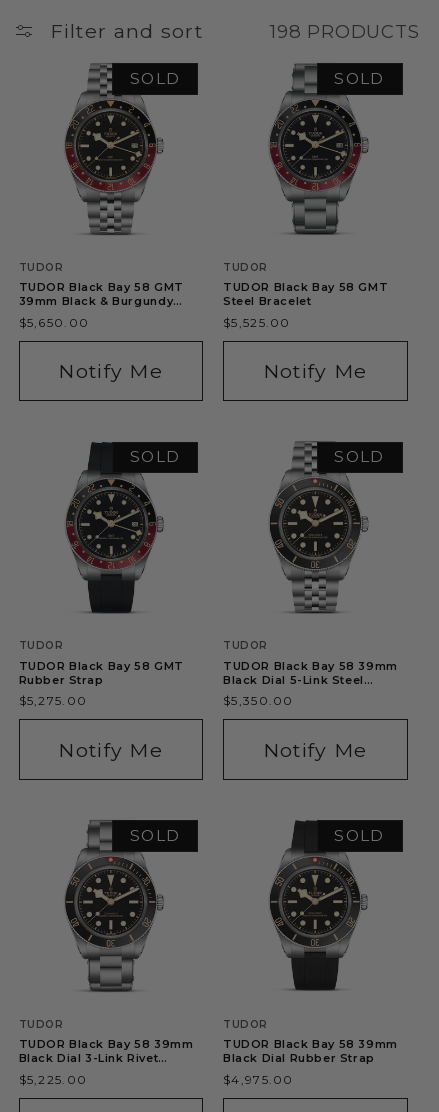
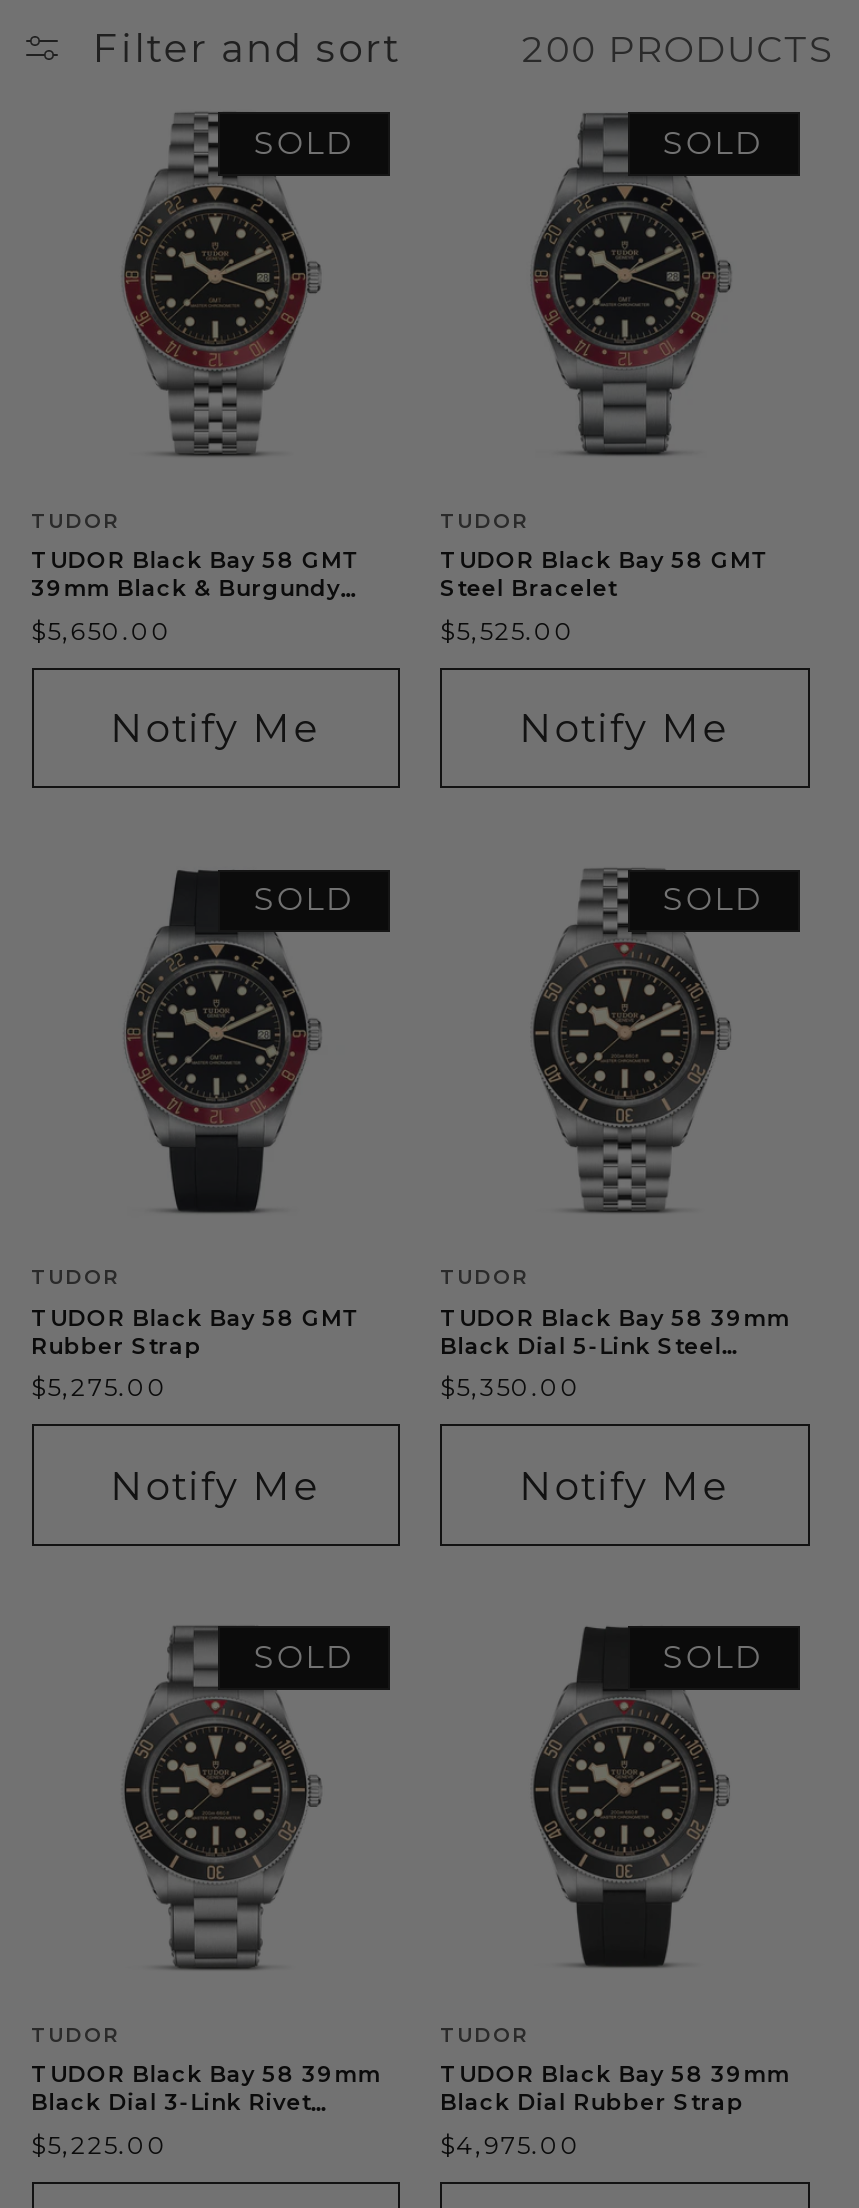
[270,20,419,43] 198 PRODUCTS -> [522,26,833,72] 200 PRODUCTS

